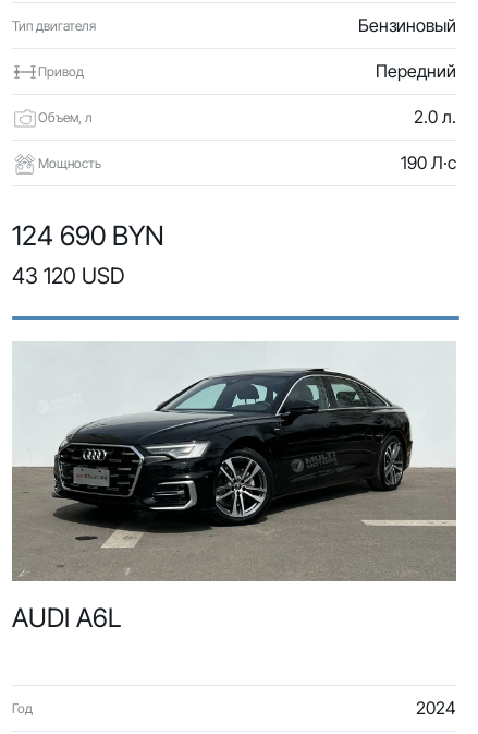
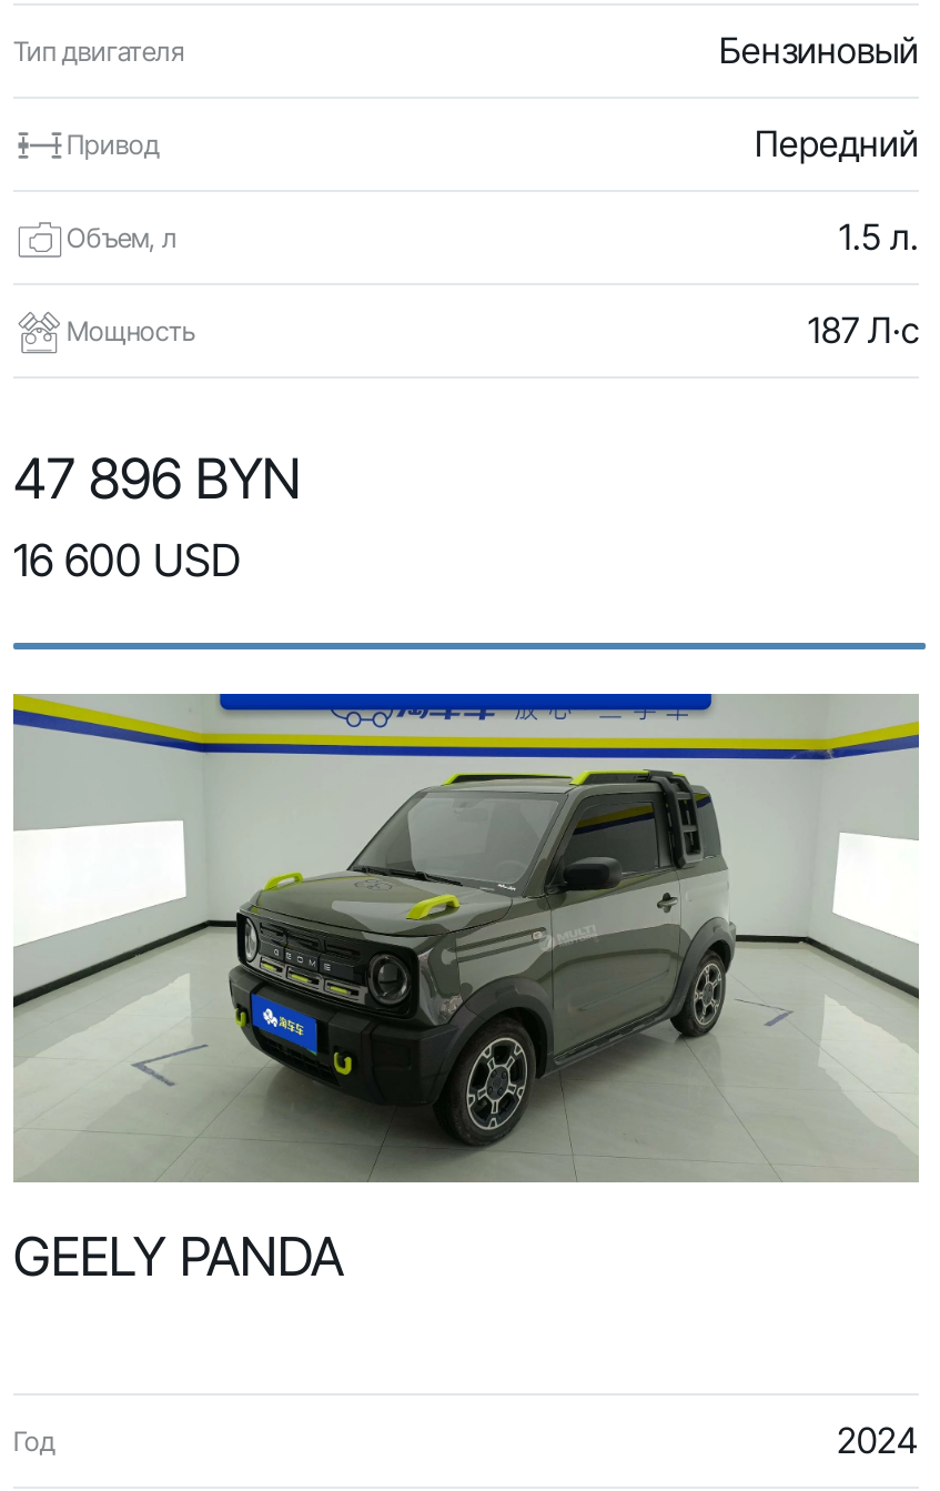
[414,106,456,128] 2.0 л. -> [839,214,919,259] 1.5 л.
[401,152,456,173] 190 Л·с -> [808,308,919,352] 187 Л·с
[12,219,164,289] 124 690 BYN | 43 120 USD -> [13,445,302,587] 47 896 BYN | 16 600 USD
[12,341,456,634] [image] | AUDI A6L -> [11,692,921,1289] [image] | GEELY PANDA

